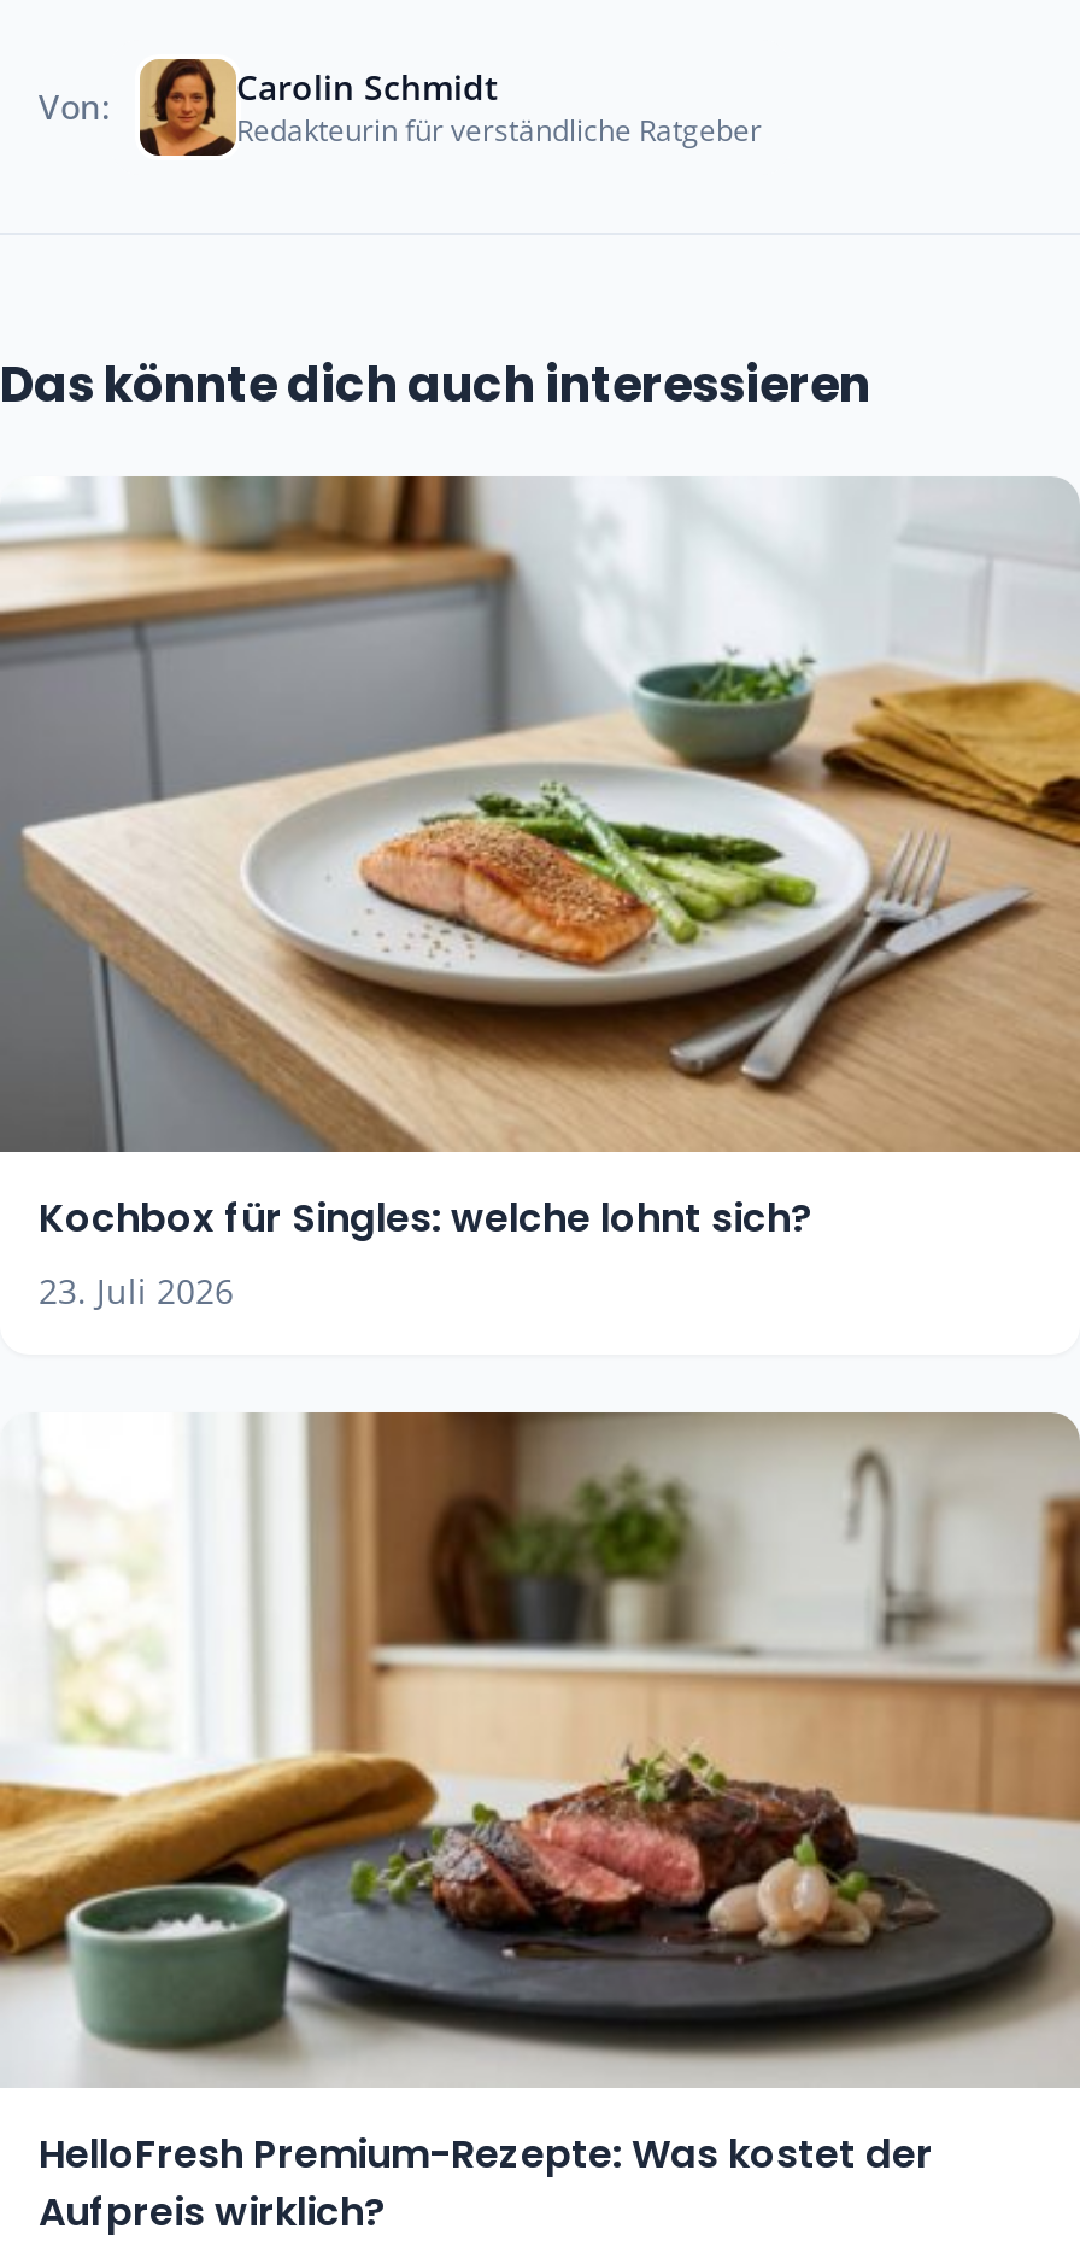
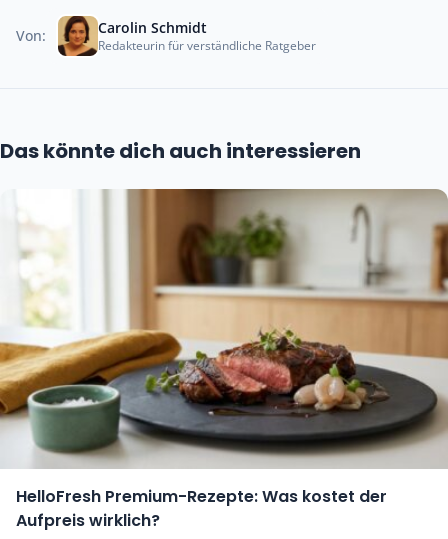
[7,474,1073,1315] [image] | Kochbox für Singles: welche lohnt sich? | 23. Juli 2026 -> none

